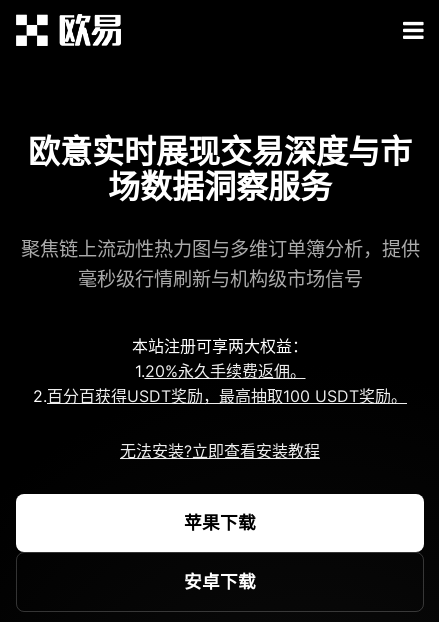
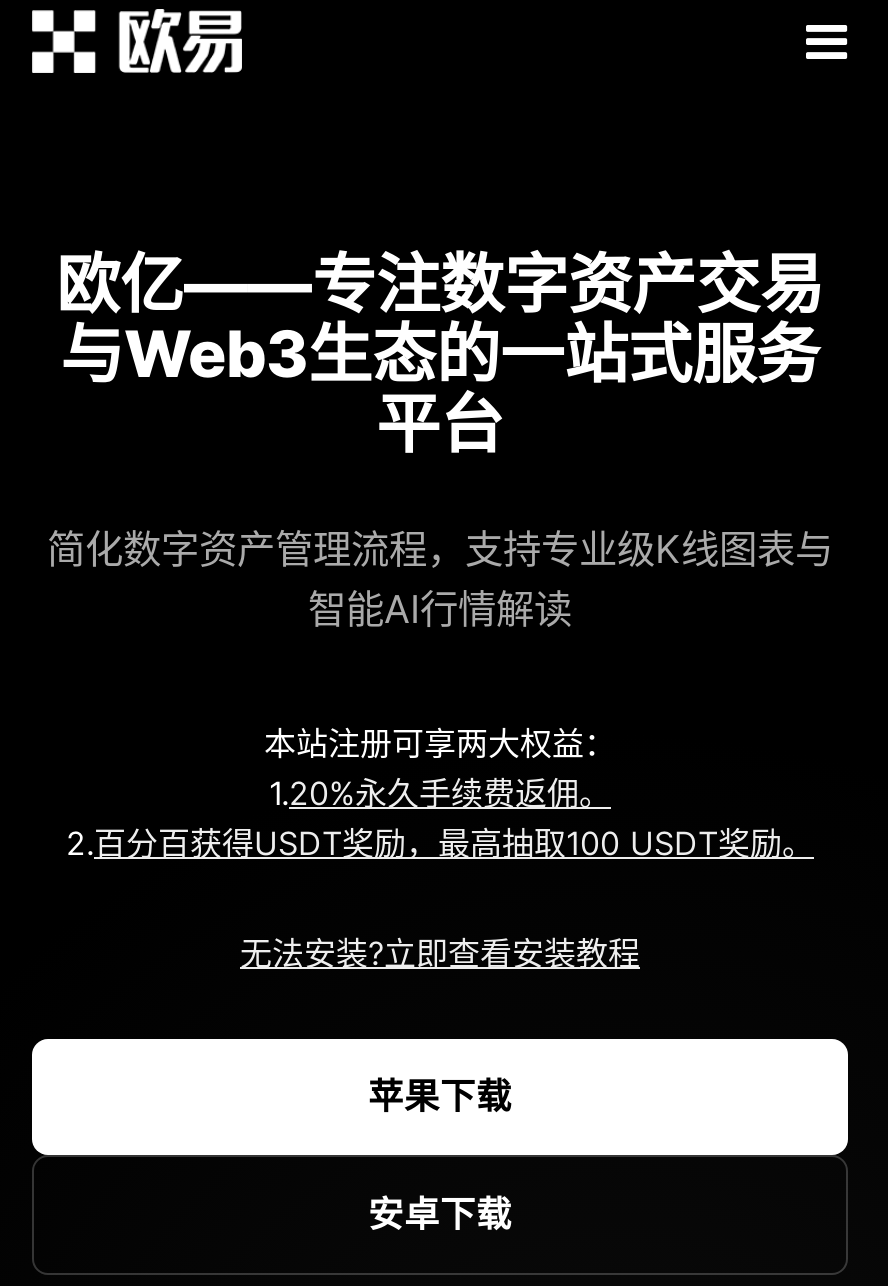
[28,132,412,206] 欧意实时展现交易深度与市 | 场数据洞察服务 -> [56,245,824,463] 欧亿——专注数字资产交易 | 与Web3生态的一站式服务 | 平台
[20,237,419,291] 聚焦链上流动性热力图与多维订单簿分析，提供 | 毫秒级行情刷新与机构级市场信号 -> [47,525,833,633] 简化数字资产管理流程，支持专业级K线图表与 | 智能AI行情解读

